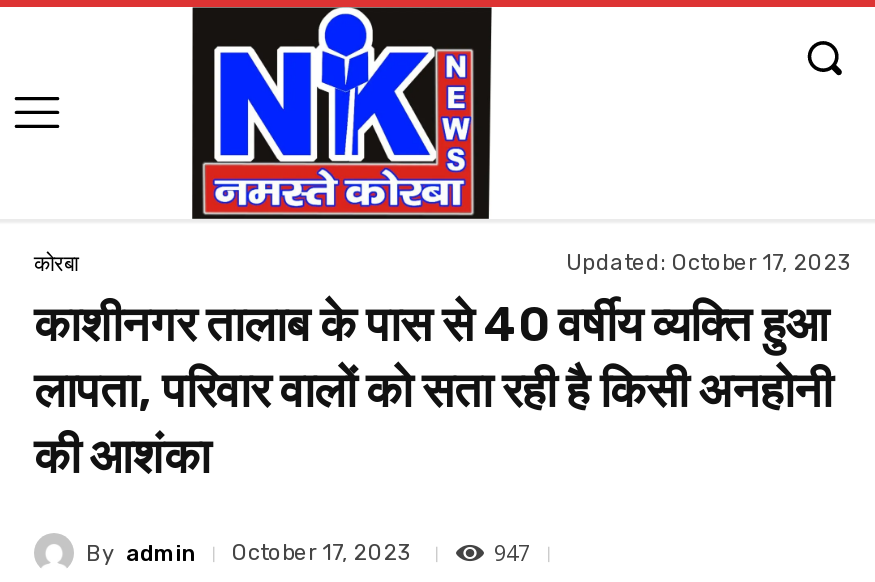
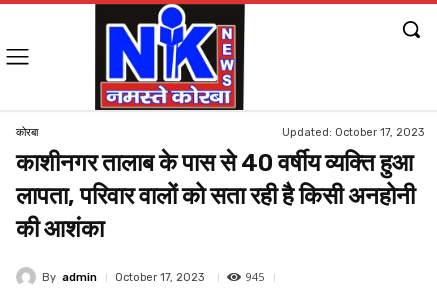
[494,537,530,567] 947 -> [246,269,264,284] 945

